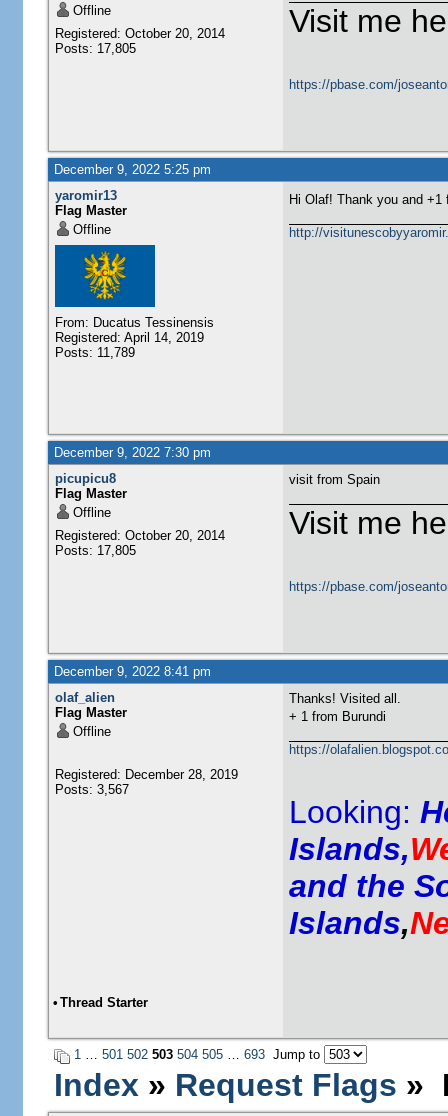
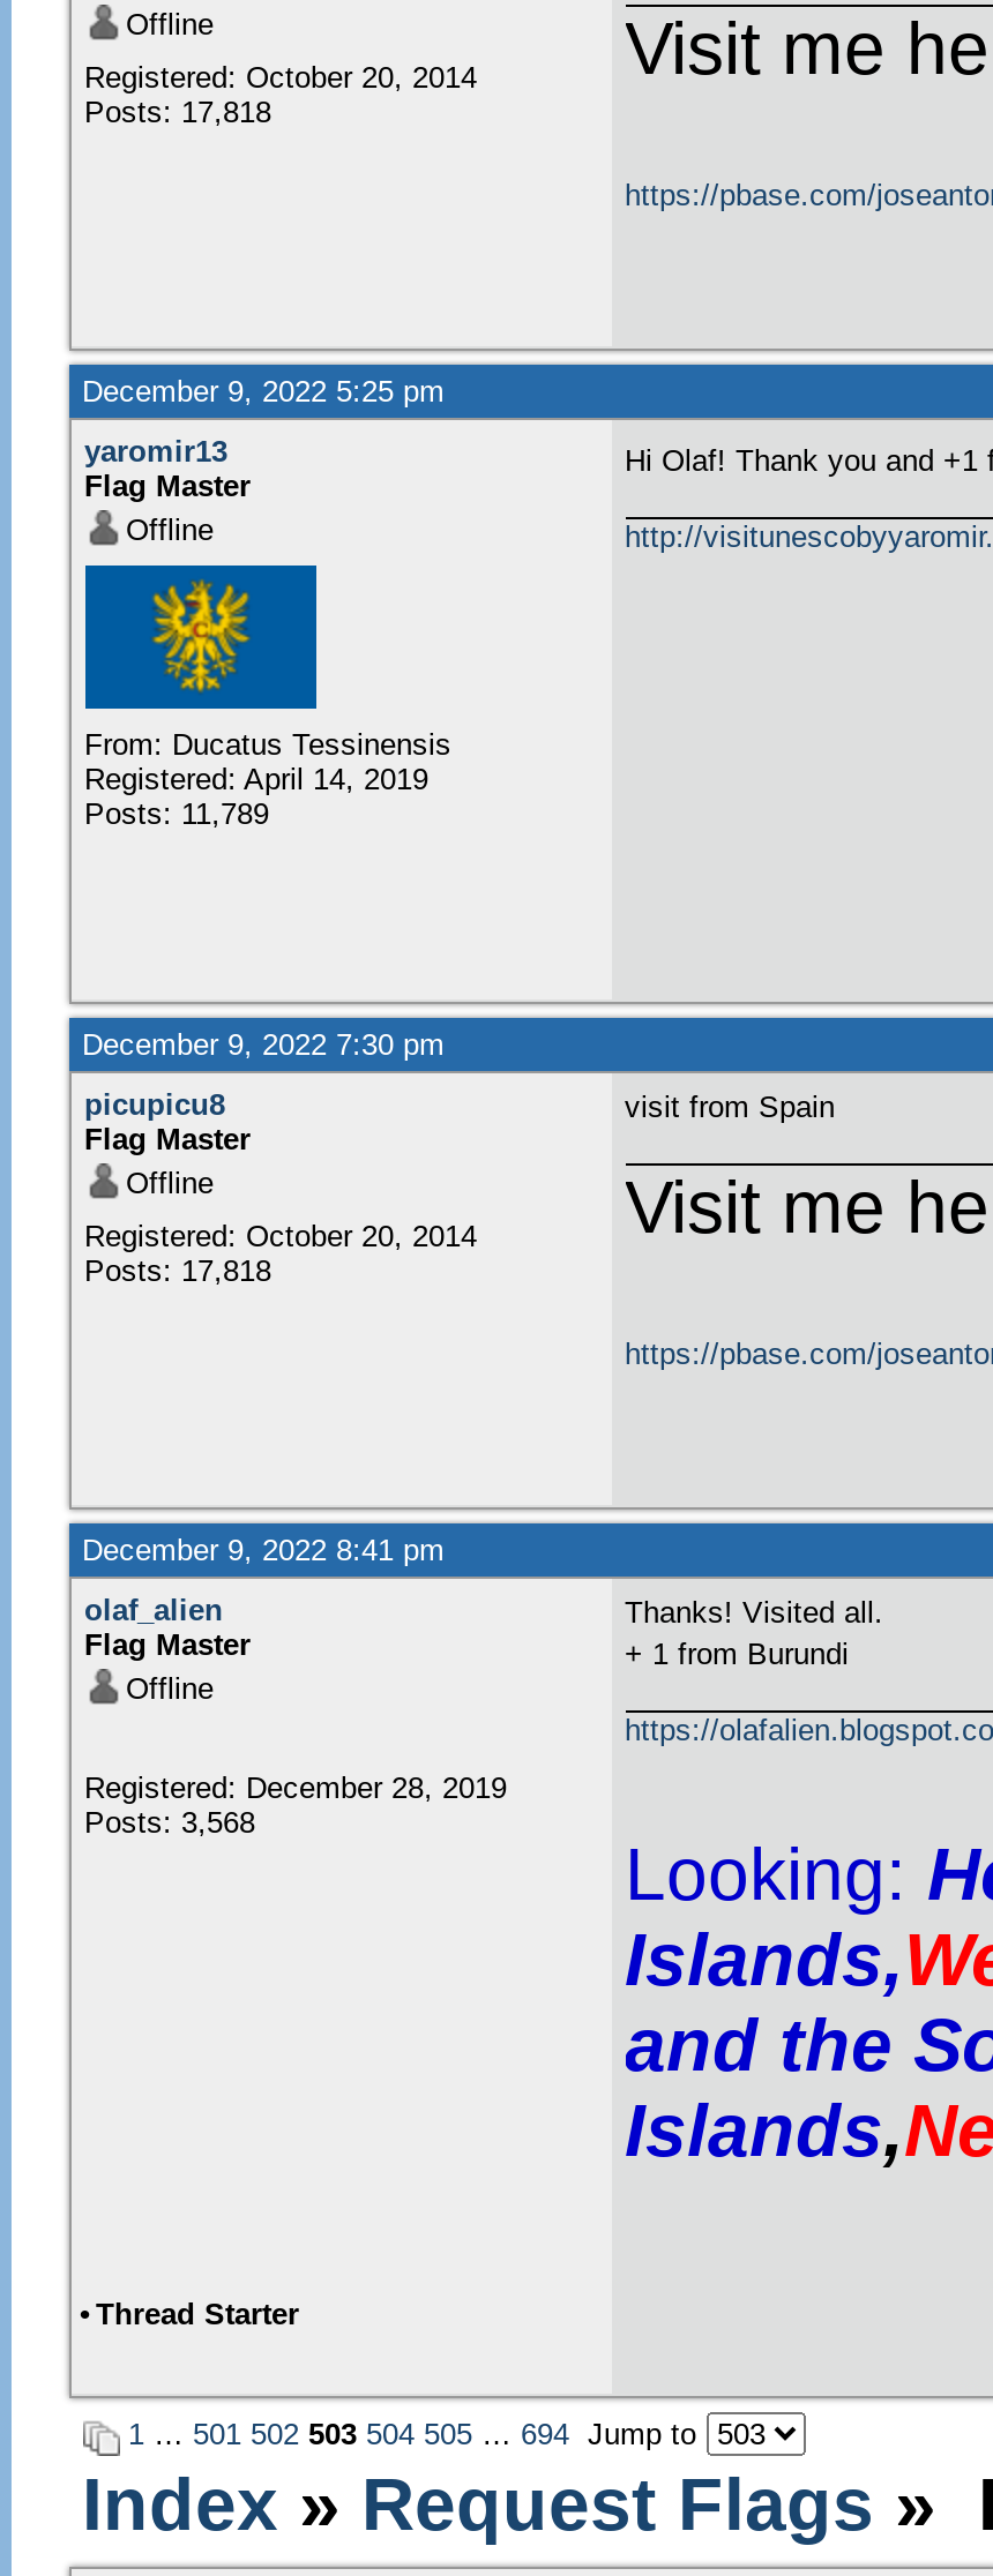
[54,41,135,56] Posts: 17,805 -> [84,95,271,129] Posts: 17,818
[54,543,135,558] Posts: 17,805 -> [84,1253,271,1288] Posts: 17,818
[54,782,128,797] Posts: 3,567 -> [84,1805,255,1840] Posts: 3,568
[73,1047,323,1062] 1 … 501 502 503 504 505 … 693 Jump to -> [128,2417,705,2451] 1 … 501 502 503 504 505 … 694 Jump to

